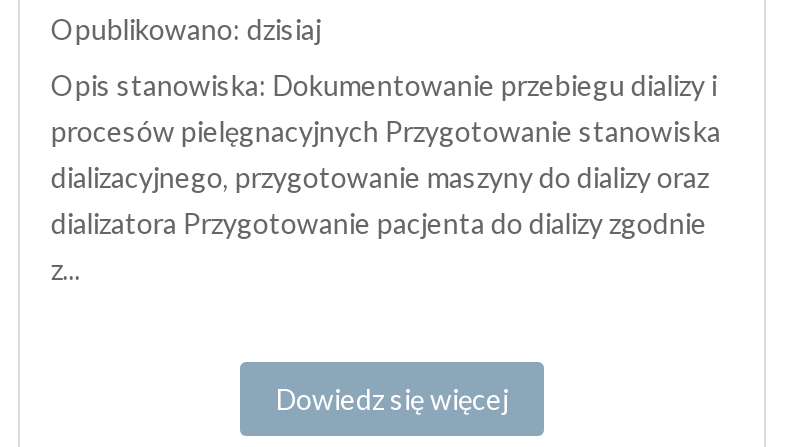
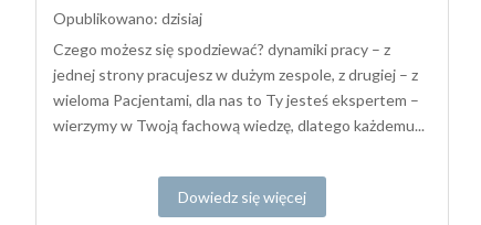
[51,69,721,287] Opis stanowiska: Dokumentowanie przebiegu dializy i | procesów pielęgnacyjnych Przygotowanie stanowiska | dializacyjnego, przygotowanie maszyny do dializy oraz | dializatora Przygotowanie pacjenta do dializy zgodnie | z... -> [54,40,425,135] Czego możesz się spodziewać? dynamiki pracy – z | jednej strony pracujesz w dużym zespole, z drugiej – z | wieloma Pacjentami, dla nas to Ty jesteś ekspertem – | wierzymy w Twoją fachową wiedzę, dlatego każdemu...

